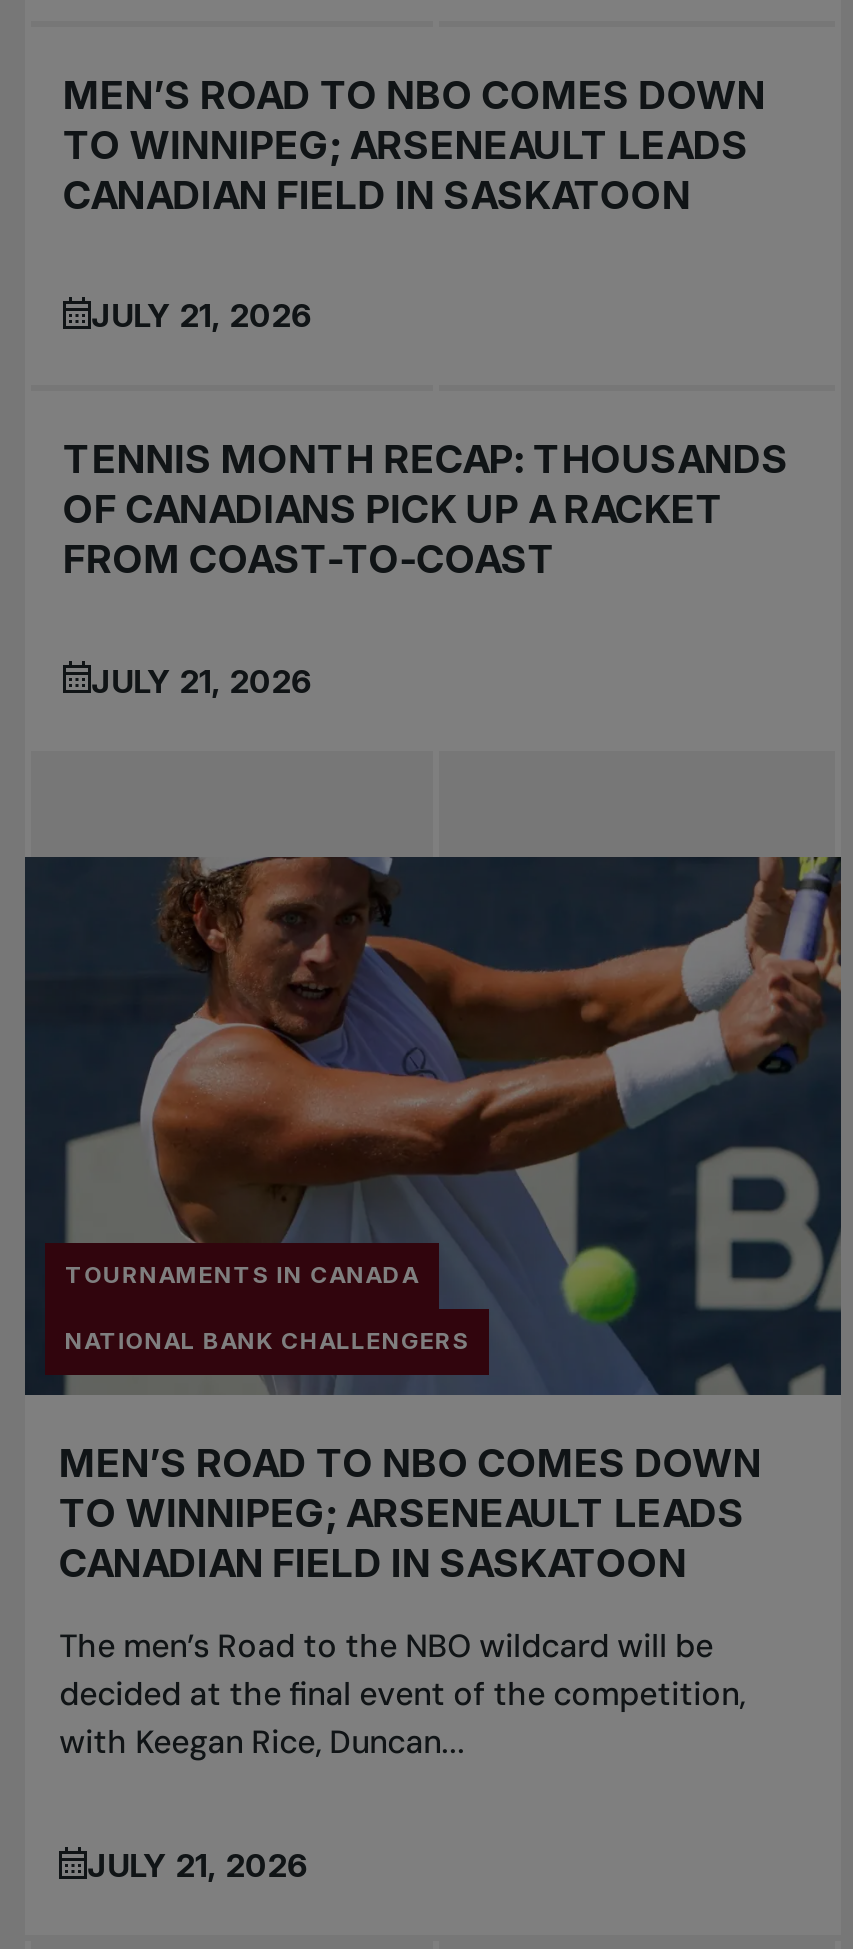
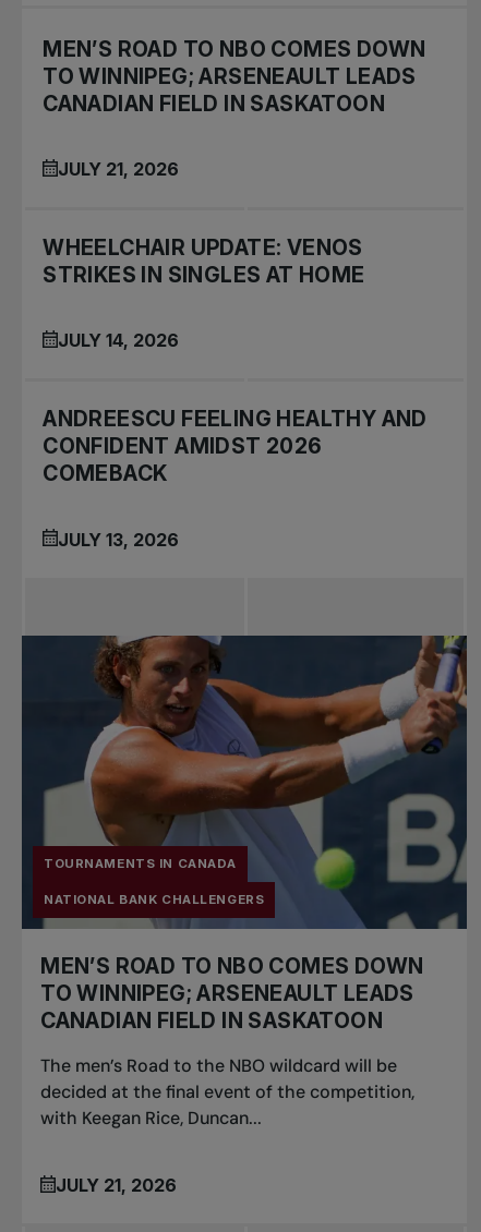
[63,435,789,700] TENNIS MONTH RECAP: THOUSANDS | OF CANADIANS PICK UP A RACKET | FROM COAST-TO-COAST | JULY 21, 2026 -> [43,235,427,550] WHEELCHAIR UPDATE: VENOS | STRIKES IN SINGLES AT HOME | JULY 14, 2026 | ANDREESCU FEELING HEALTHY AND | CONFIDENT AMIDST 2026 | COMEBACK | JULY 13, 2026

